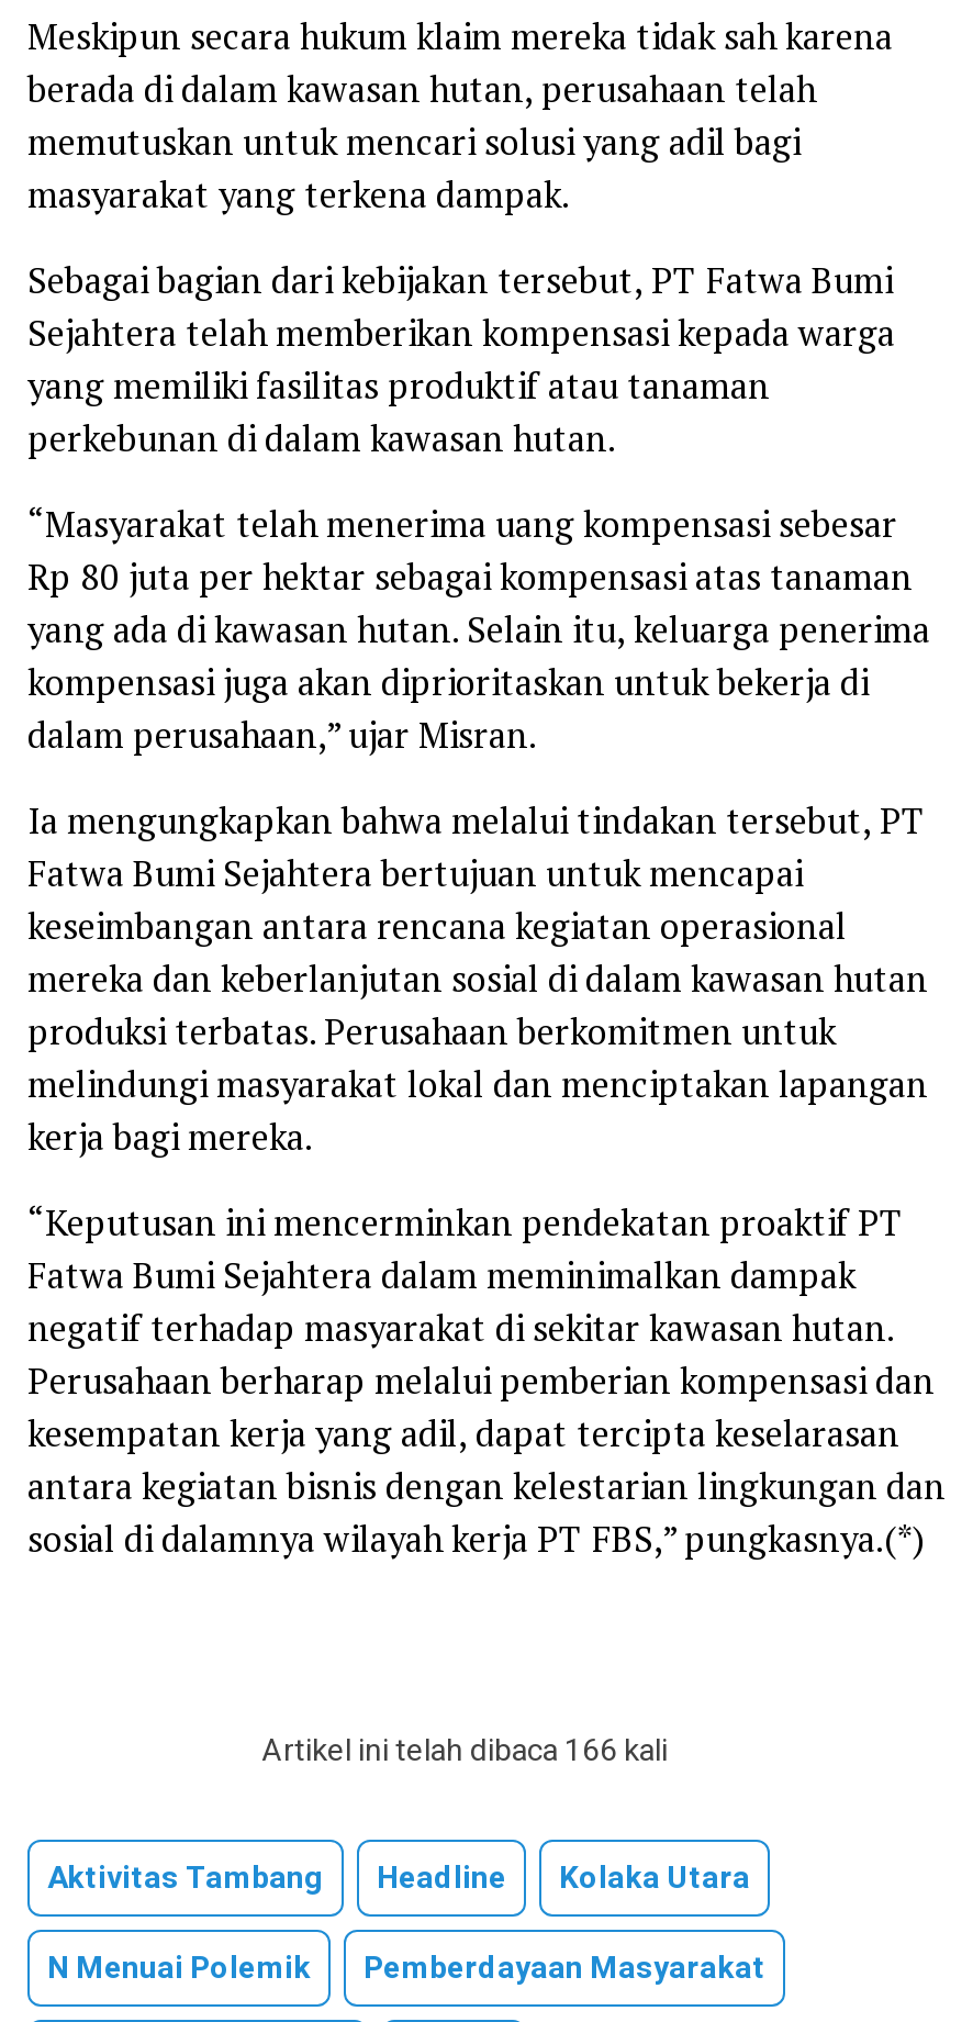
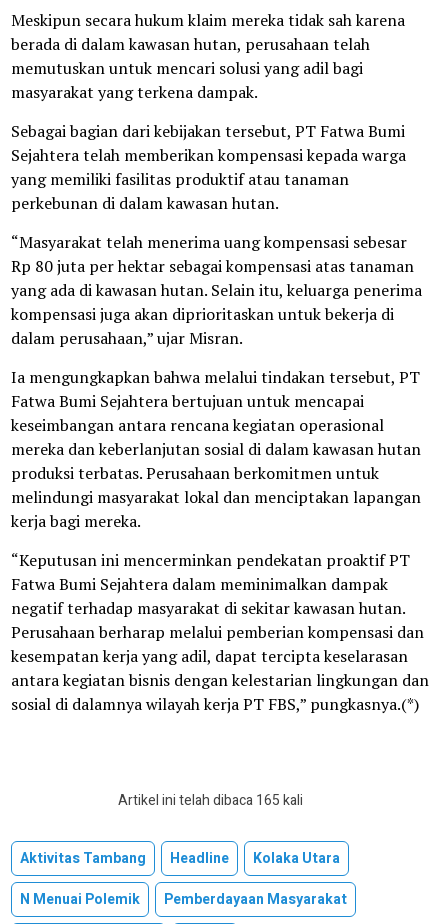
[261,1728,668,1774] Artikel ini telah dibaca 166 kali -> [117,790,302,811] Artikel ini telah dibaca 165 kali

